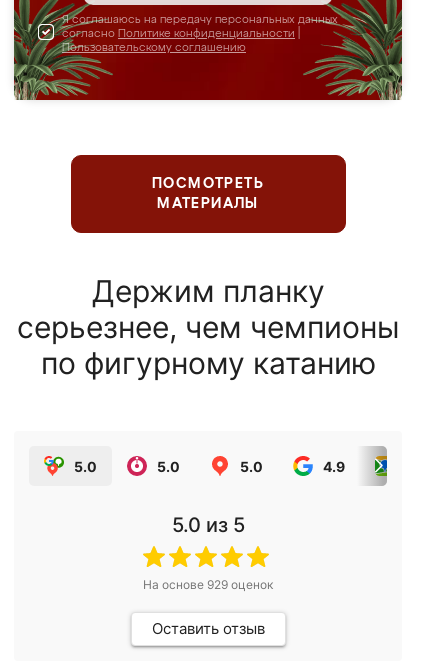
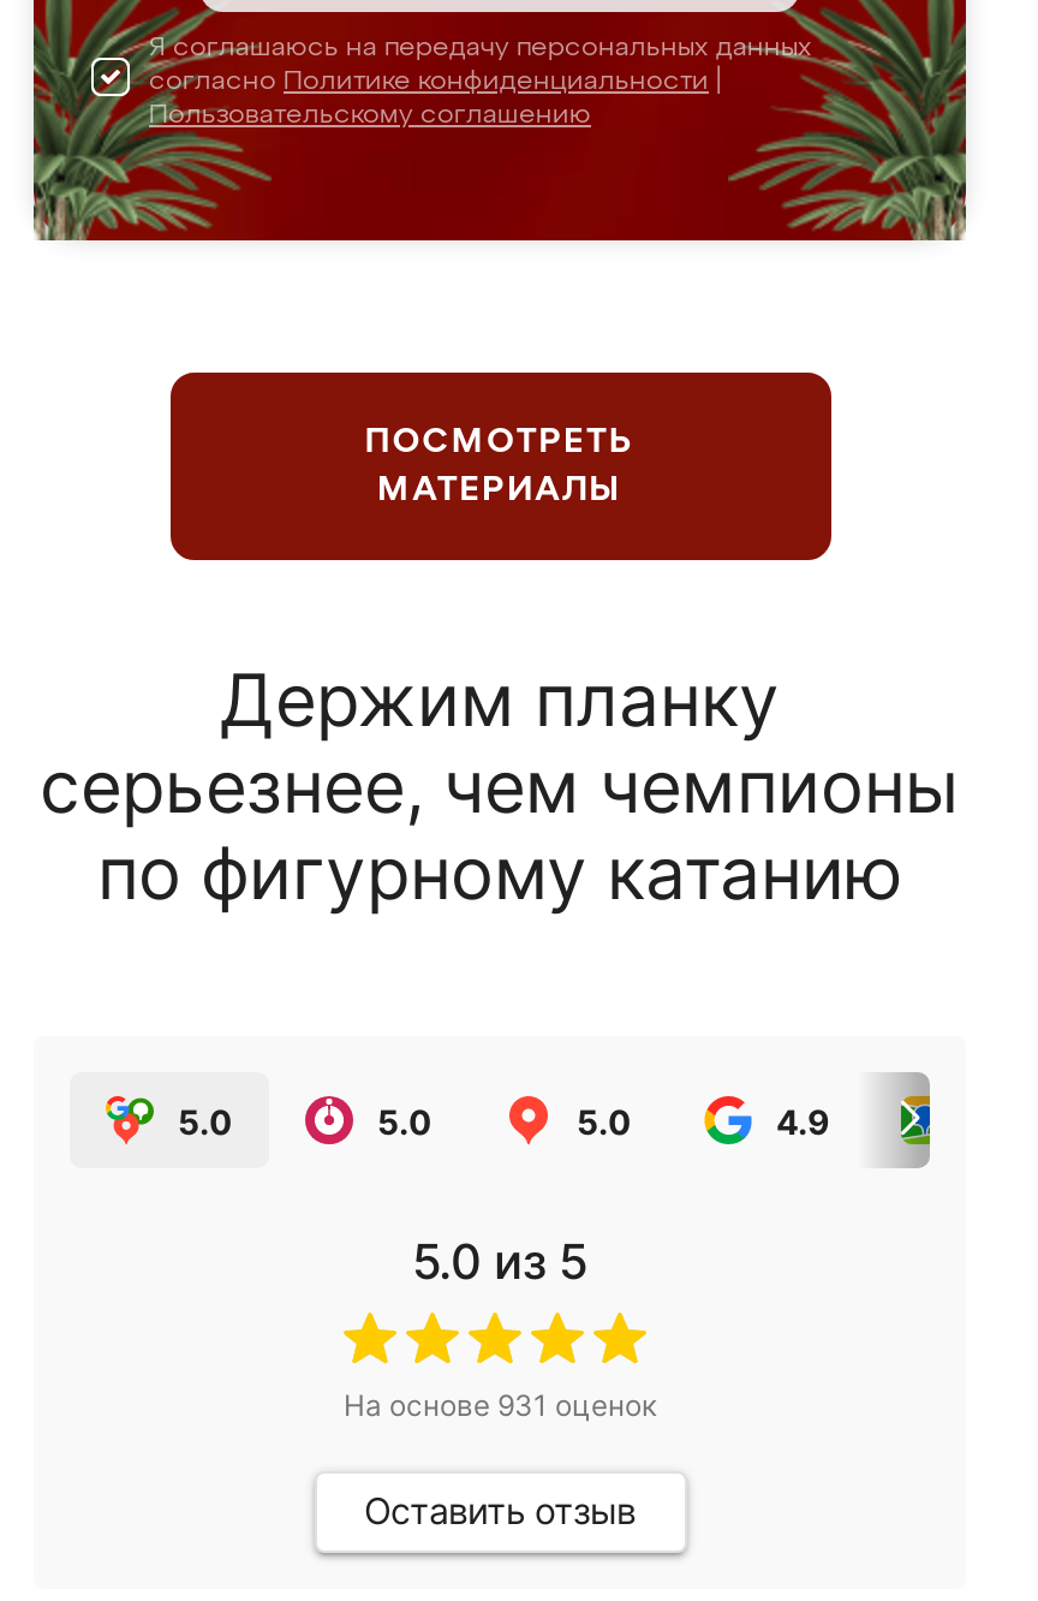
[143,577,273,592] На основе 929 оценок -> [344,1387,656,1423] На основе 931 оценок

